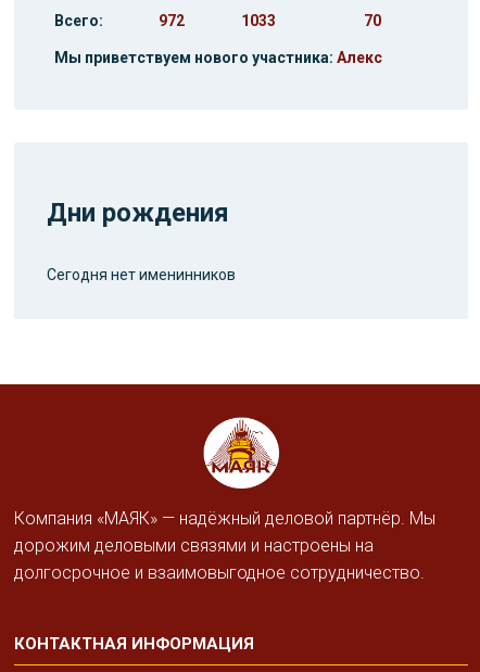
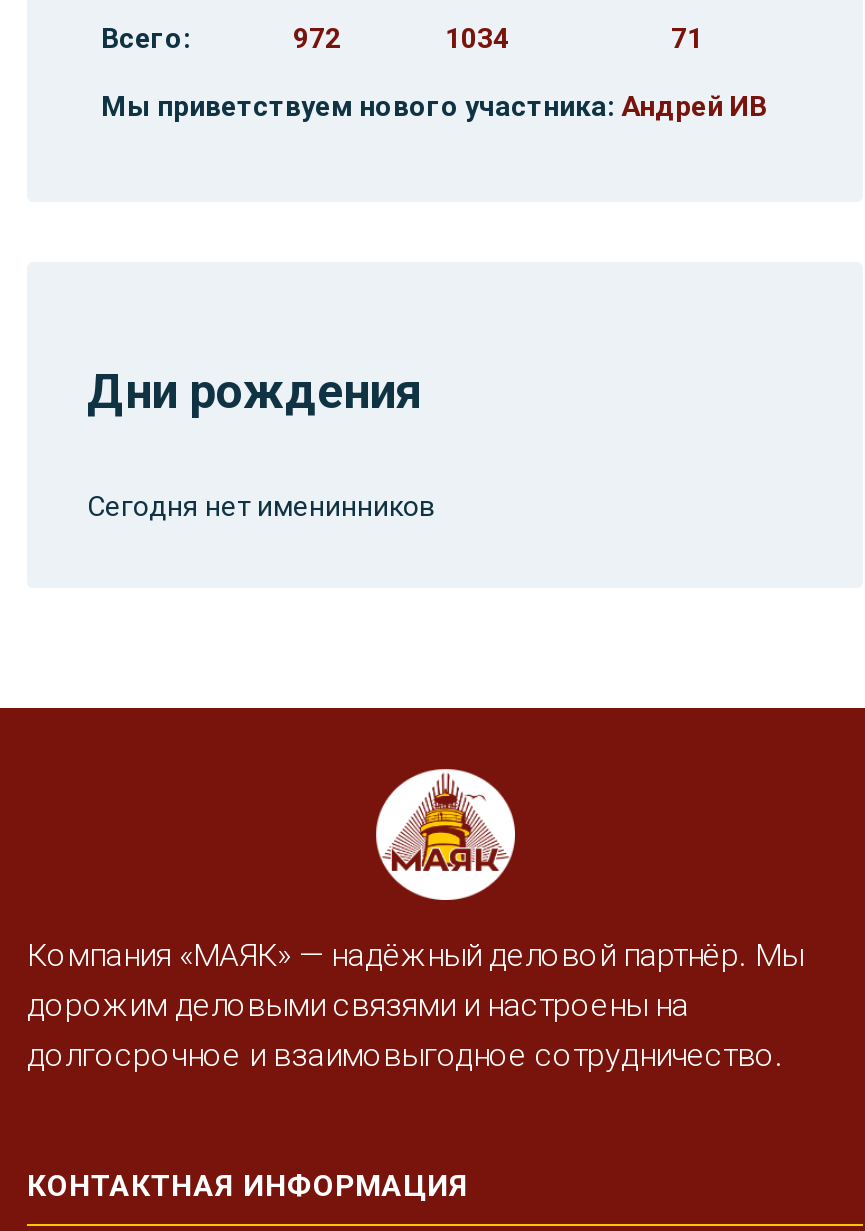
[241,12,381,29] 1033 | 70 -> [445,21,703,53] 1034 | 71
[54,49,382,66] Мы приветствуем нового участника: Алекс -> [101,89,767,121] Мы приветствуем нового участника: Андрей ИВ

